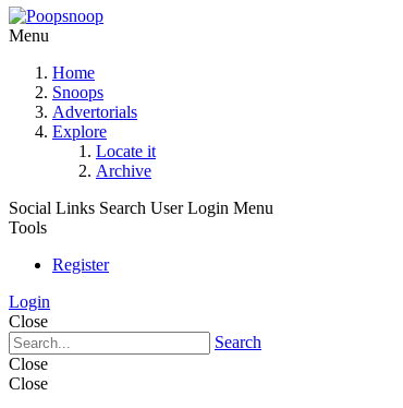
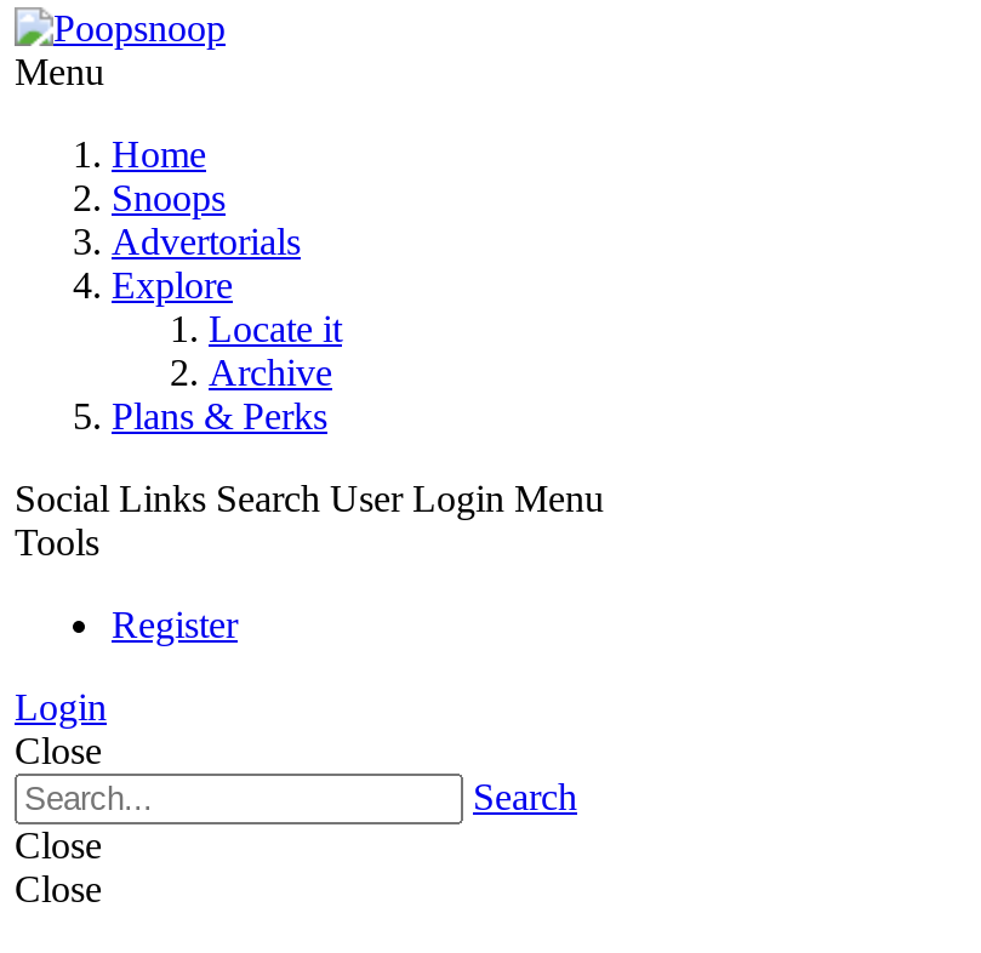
none -> [112,395,327,436] Plans & Perks

